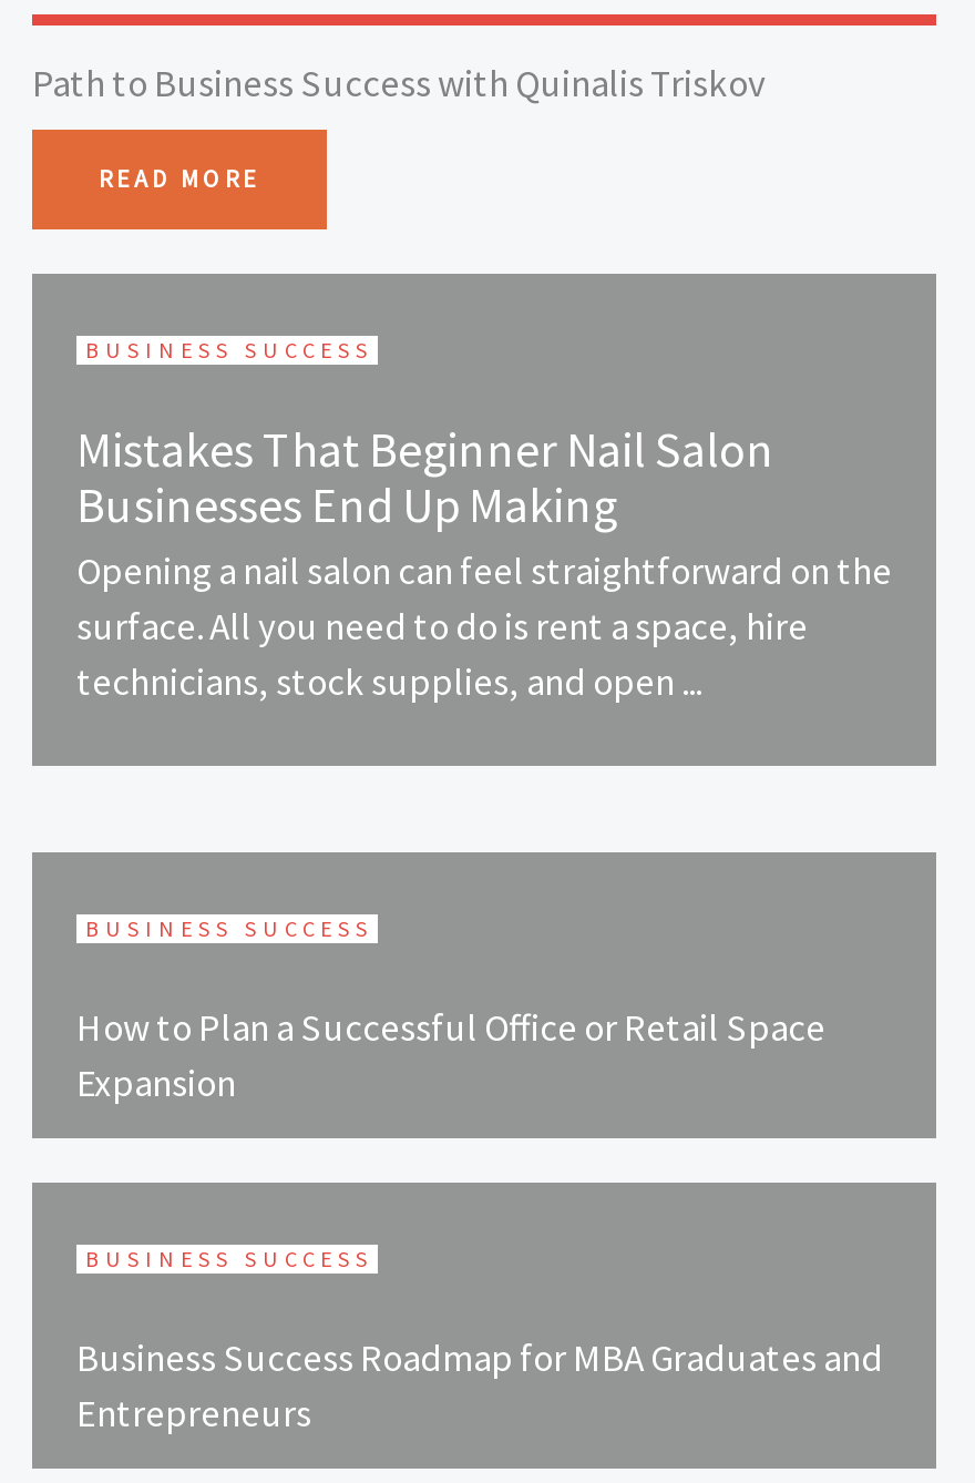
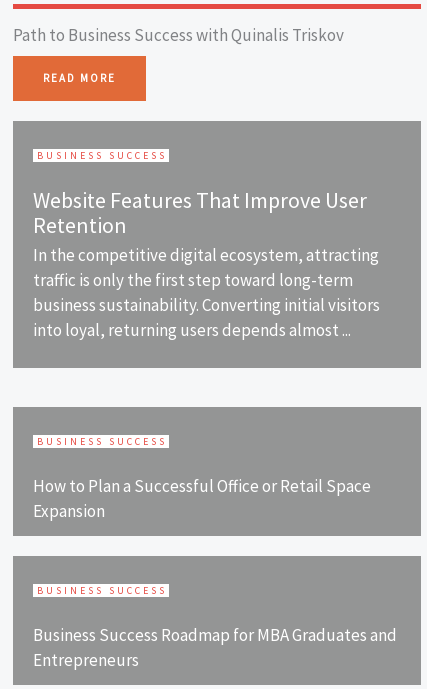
[76,418,892,706] Mistakes That Beginner Nail Salon | Businesses End Up Making | Opening a nail salon can feel straightforward on the | surface. All you need to do is rent a space, hire | technicians, stock supplies, and open ... -> [33,186,380,341] Website Features That Improve User | Retention | In the competitive digital ecosystem, attracting | traffic is only the first step toward long-term | business sustainability. Converting initial visitors | into loyal, returning users depends almost ...

